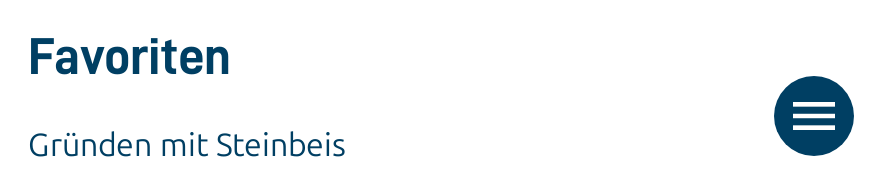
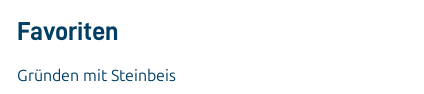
[772,74,856,158] [image] -> none

